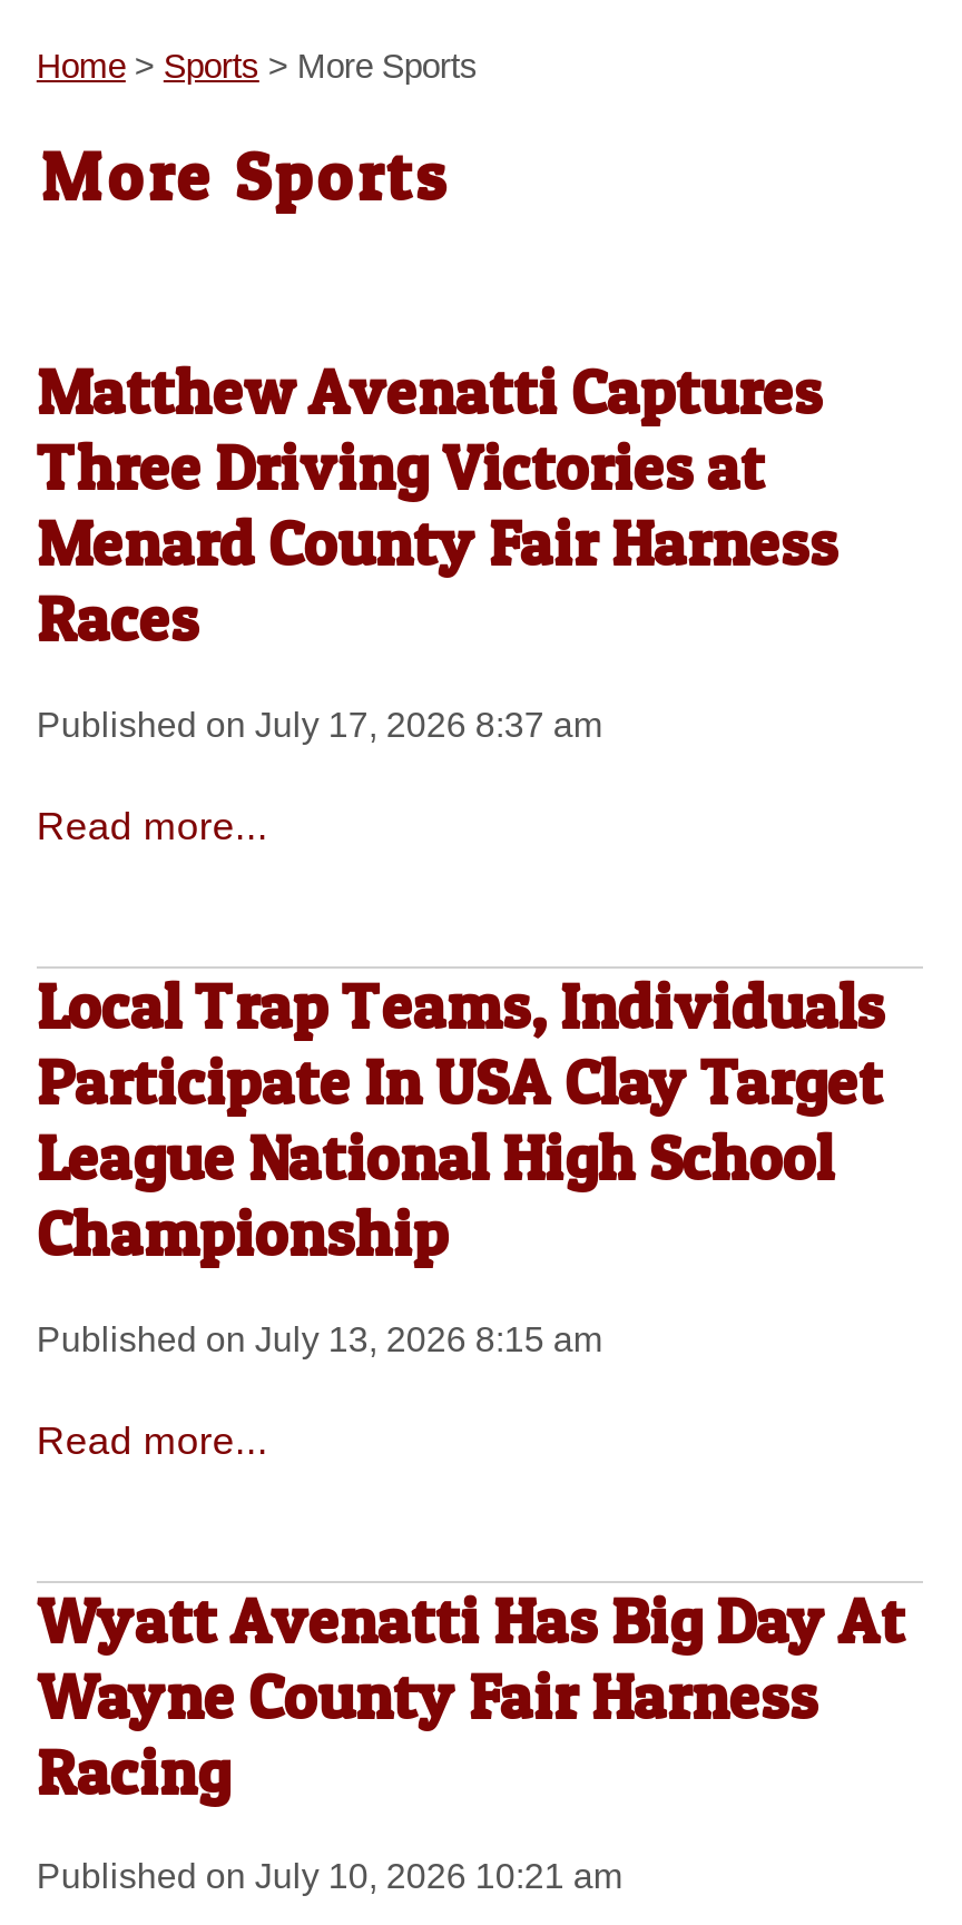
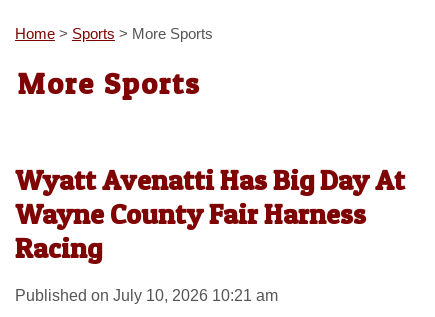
[37,354,885,1462] Matthew Avenatti Captures | Three Driving Victories at | Menard County Fair Harness | Races | Published on July 17, 2026 8:37 am | Read more... | Local Trap Teams, Individuals | Participate In USA Clay Target | League National High School | Championship | Published on July 13, 2026 8:15 am | Read more... -> none

